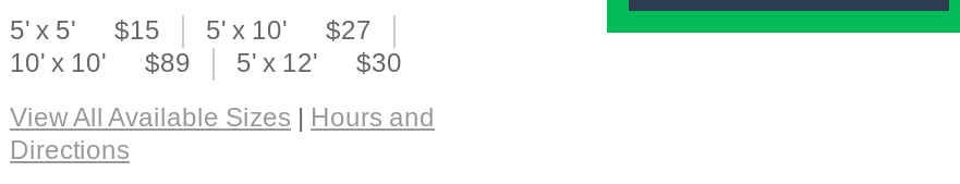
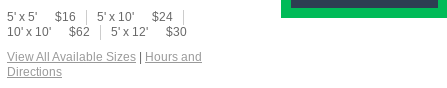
[114,15,160,46] $15 -> [55,10,76,24] $16
[326,15,372,46] $27 -> [152,10,173,24] $24
[10,48,402,78] 10' x 10' $89 5' x 12' $30 -> [7,25,187,39] 10' x 10' $62 5' x 12' $30

